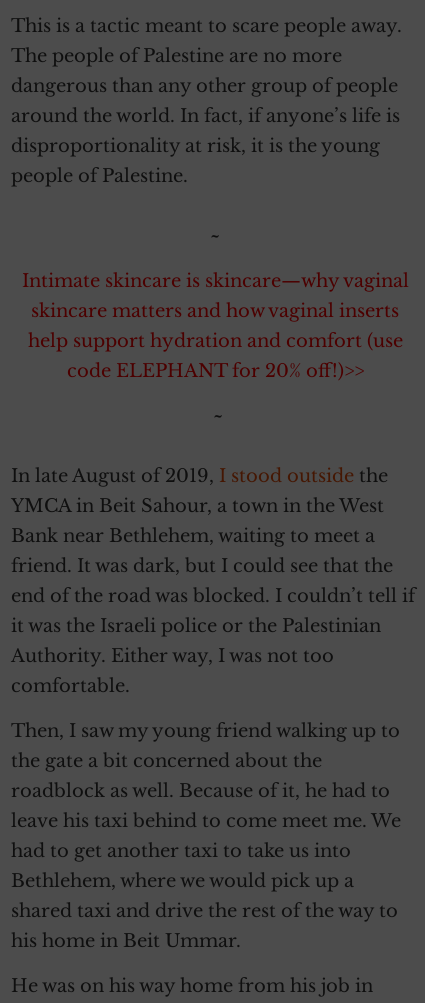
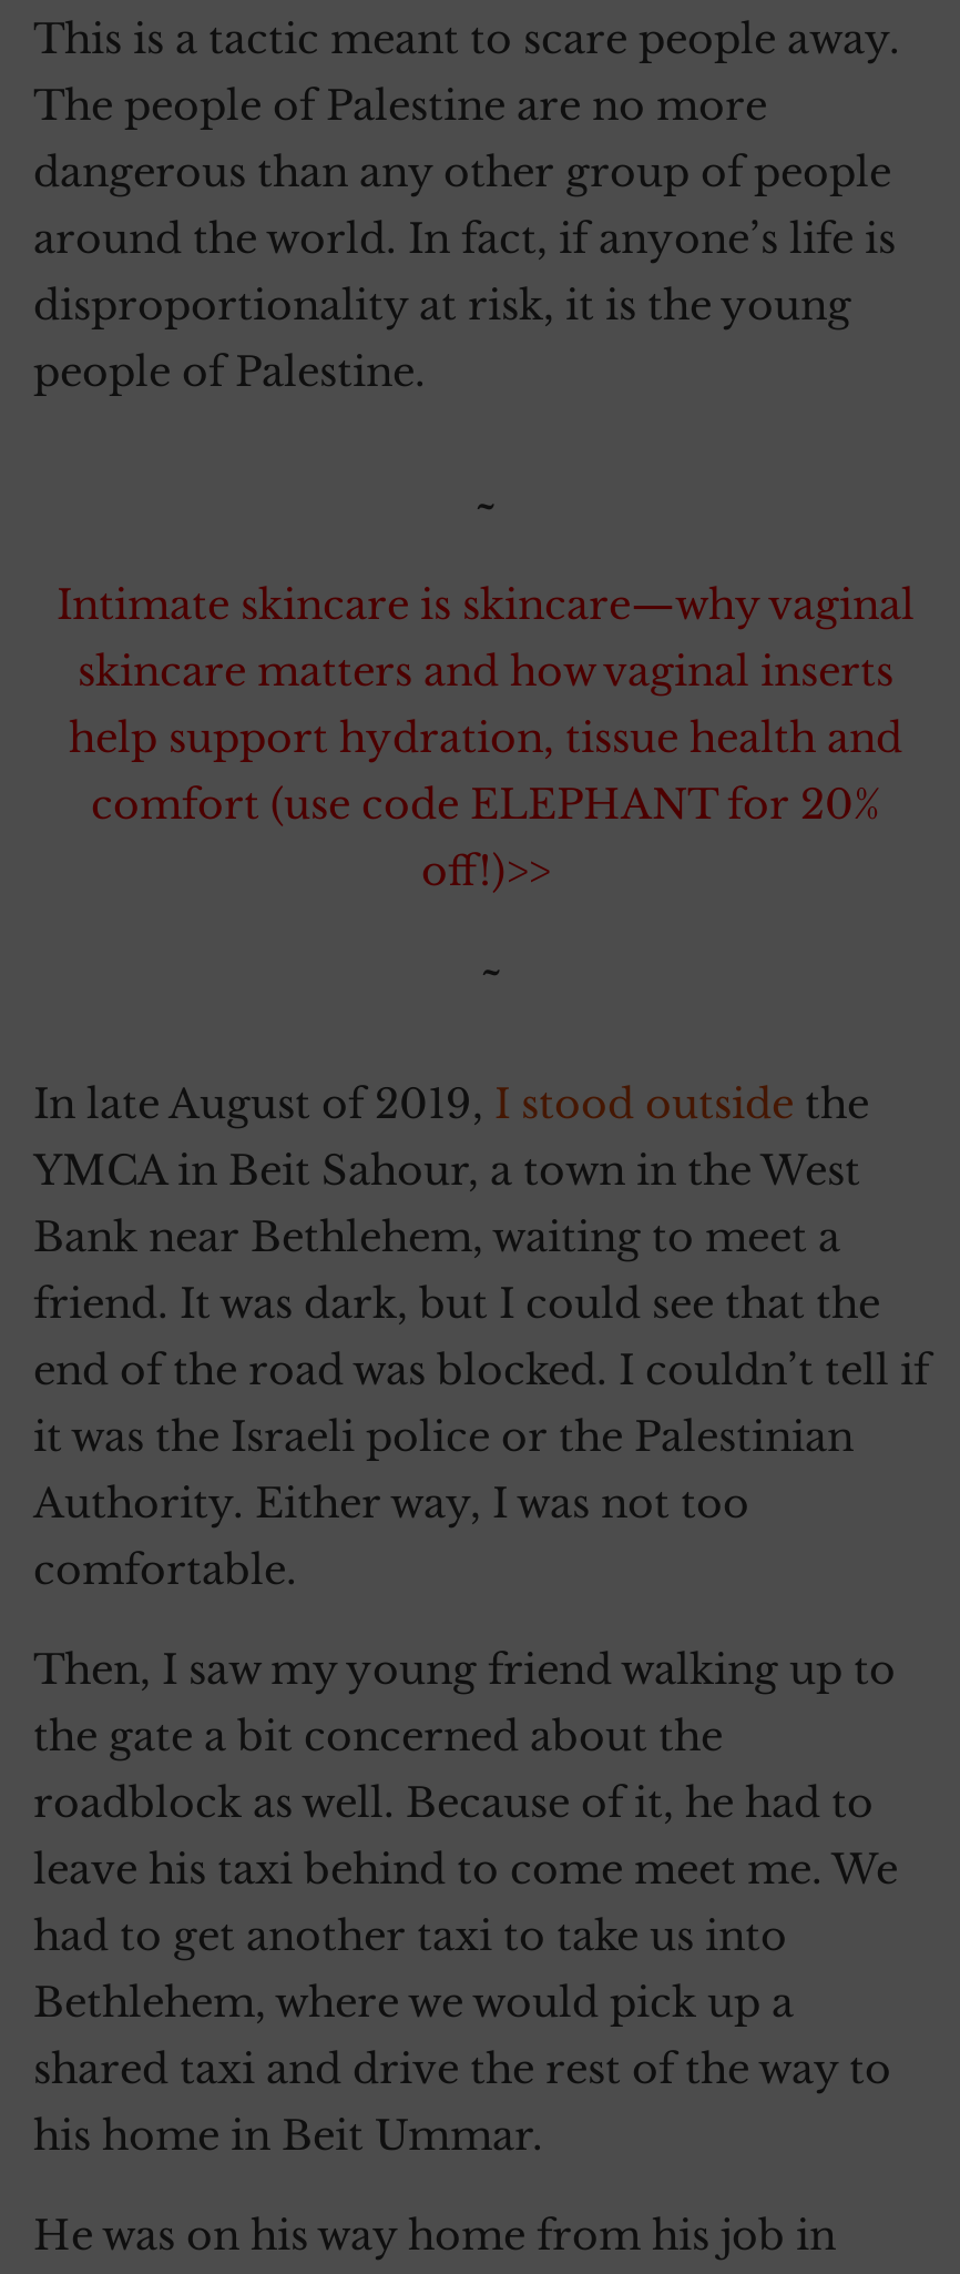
[27,330,402,382] help support hydration and comfort (use | code ELEPHANT for 20% off!)>> -> [69,714,902,896] help support hydration, tissue health and | comfort (use code ELEPHANT for 20% | off!)>>

